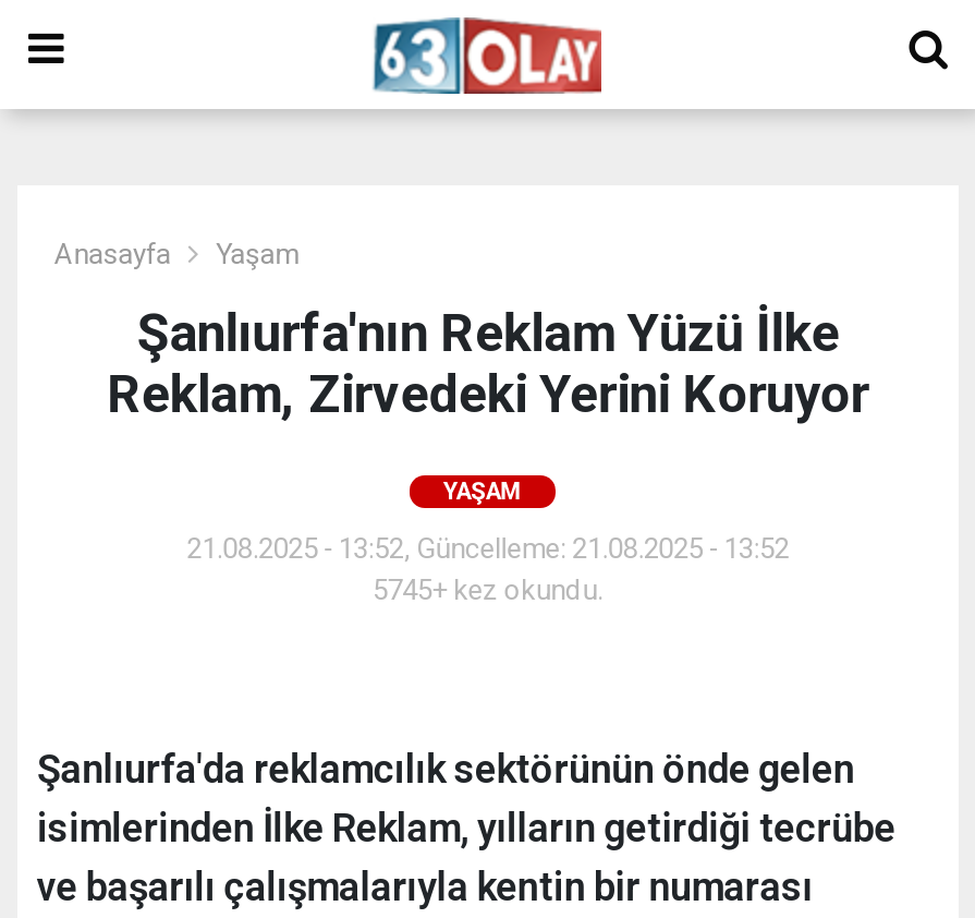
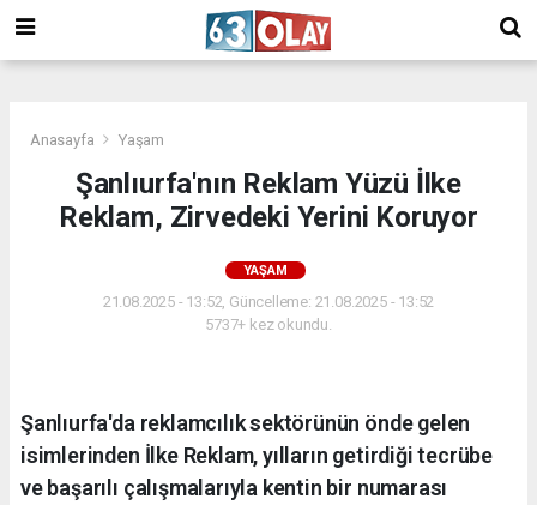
[373,573,603,606] 5745+ kez okundu. -> [205,315,332,333] 5737+ kez okundu.

